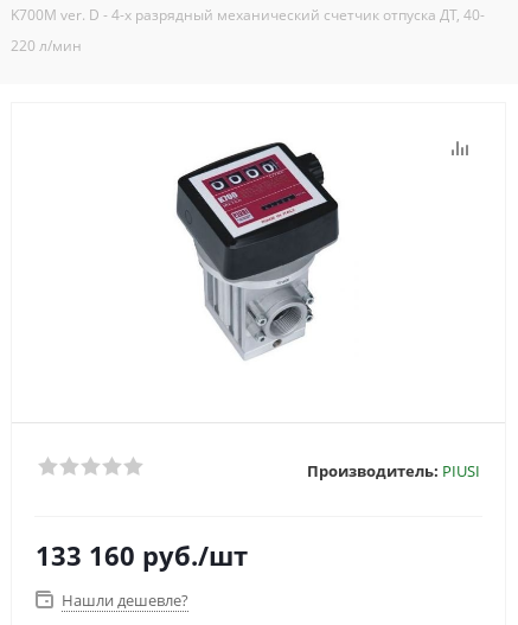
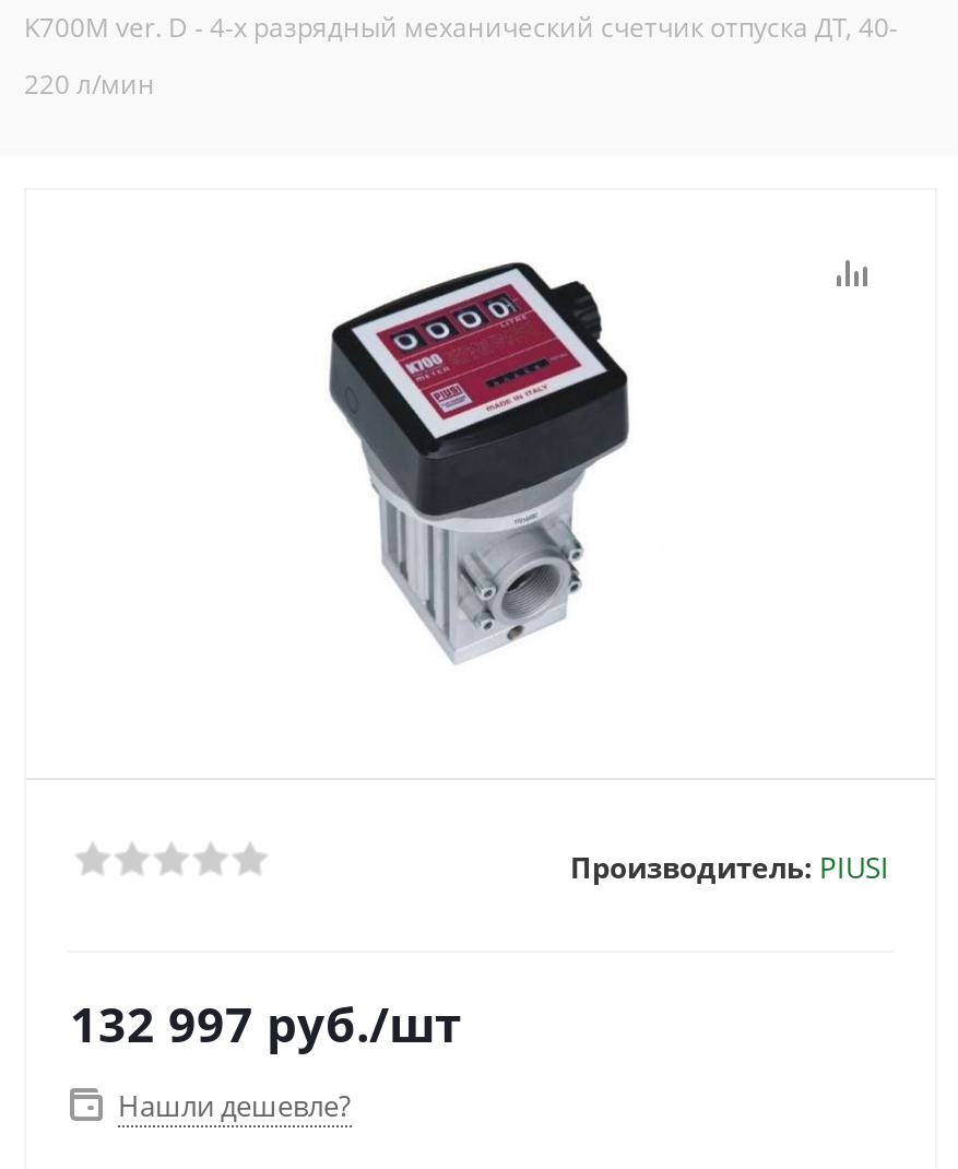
[36,537,248,573] 133 160 руб./шт -> [70,990,461,1055] 132 997 руб./шт

